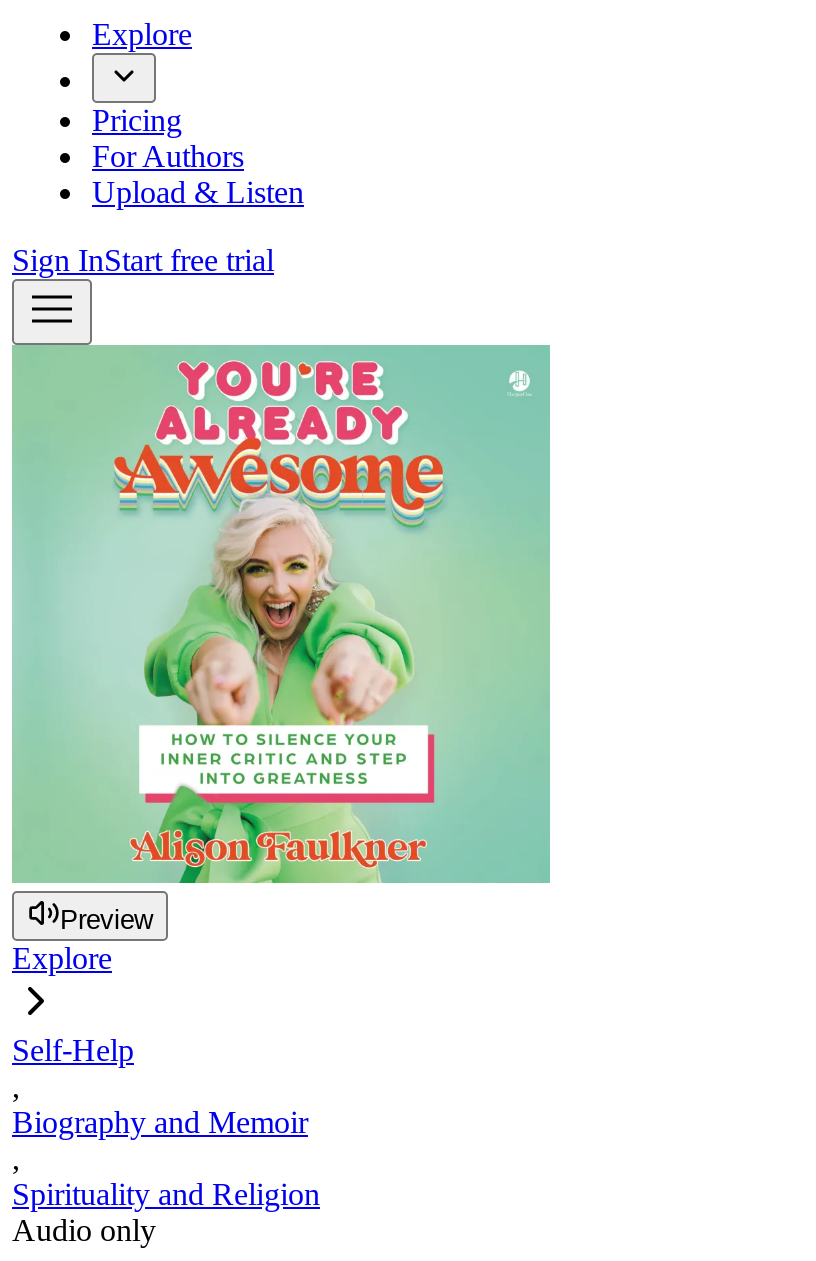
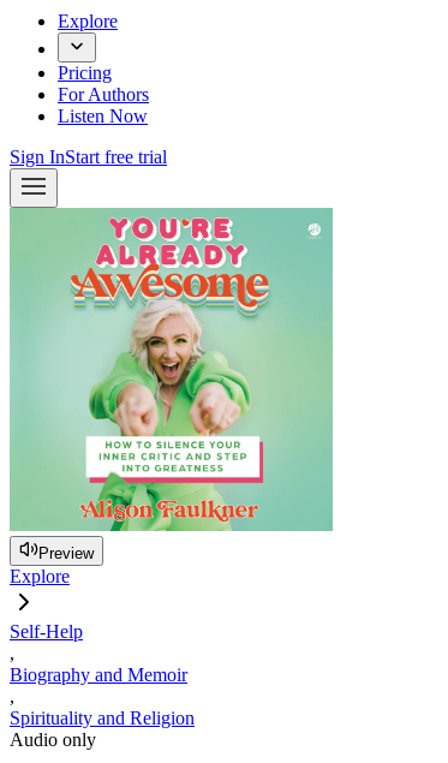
[92,175,304,209] Upload & Listen -> [58,106,148,126] Listen Now

